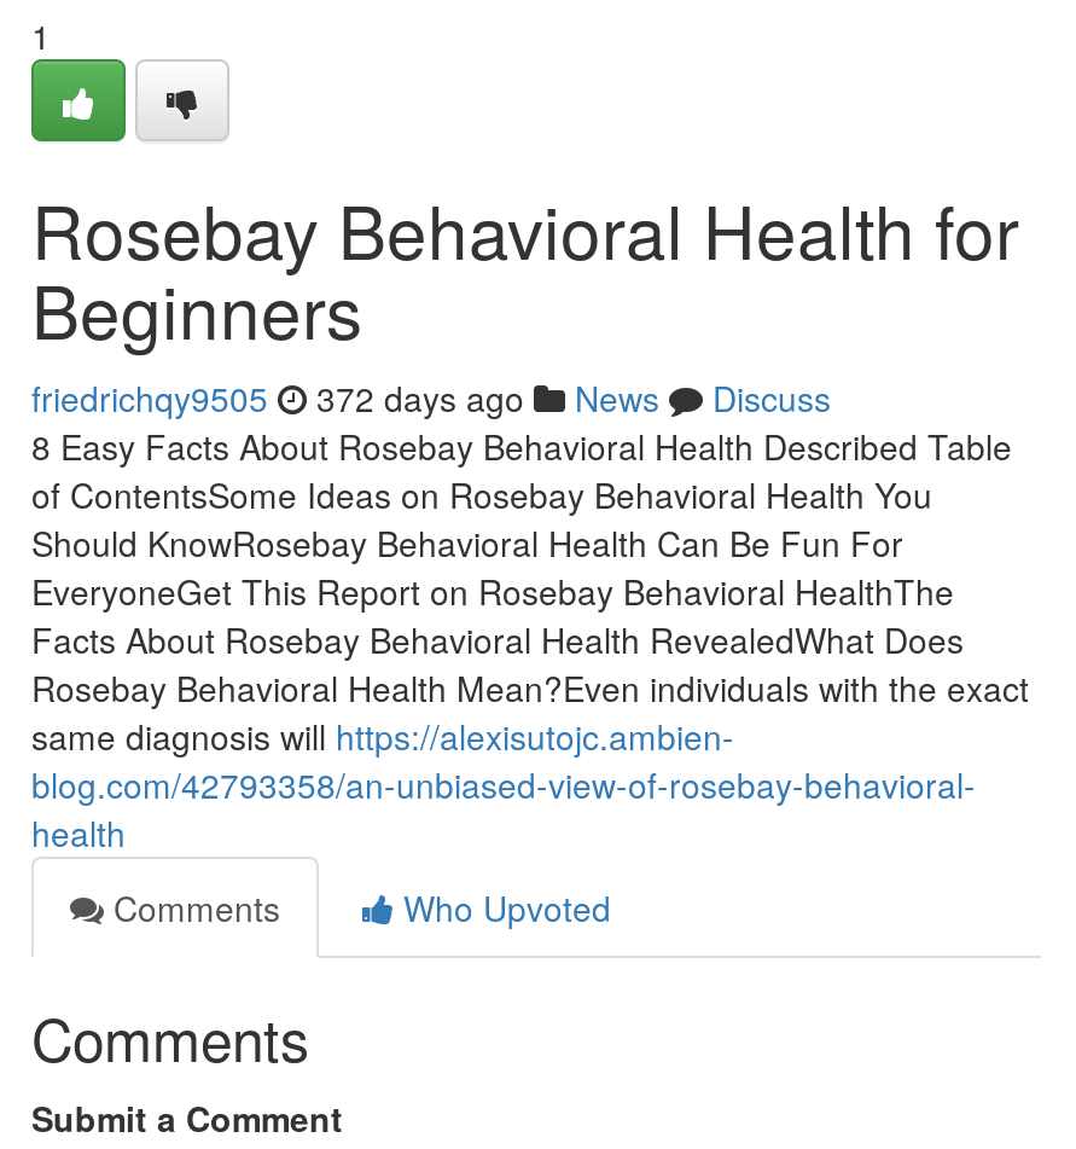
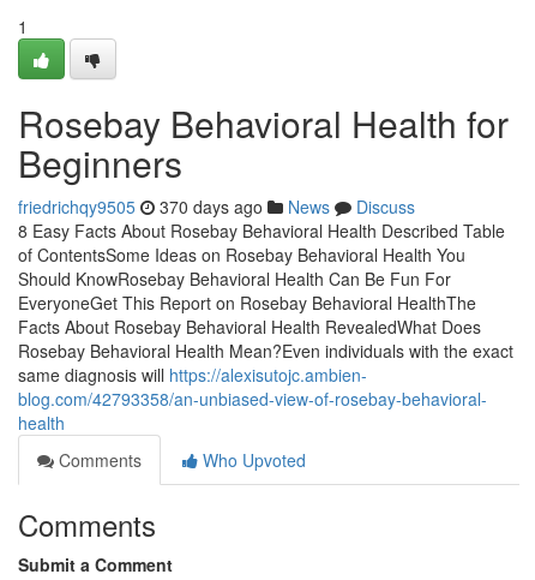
[31,373,831,422] friedrichqy9505 372 days ago News Discuss -> [18,195,415,219] friedrichqy9505 370 days ago News Discuss

